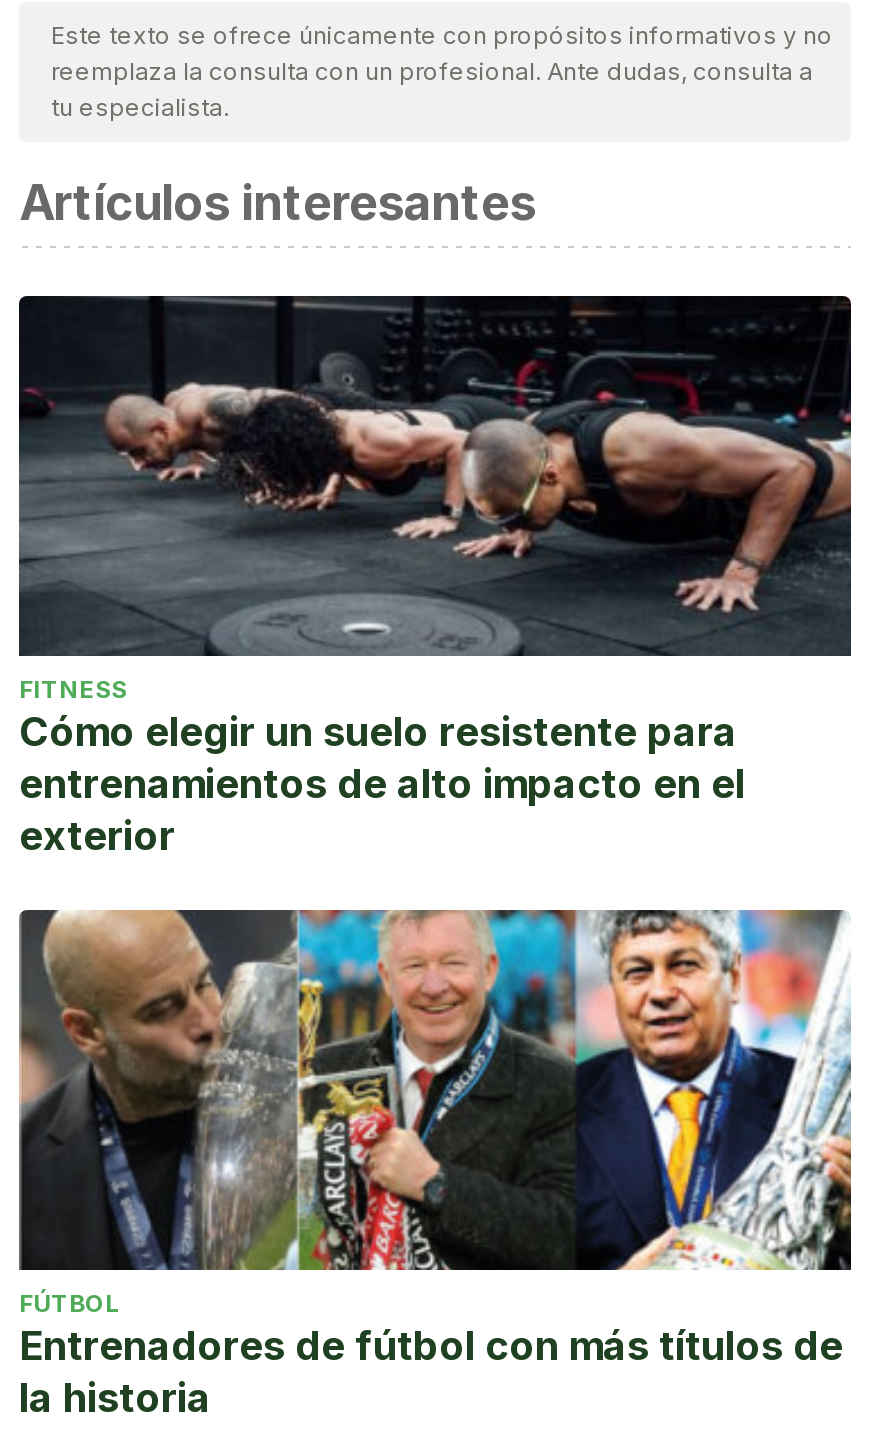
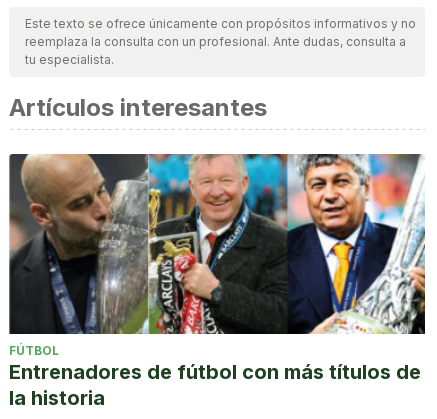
[17,294,853,860] [image] | FITNESS | Cómo elegir un suelo resistente para | entrenamientos de alto impacto en el | exterior -> none

